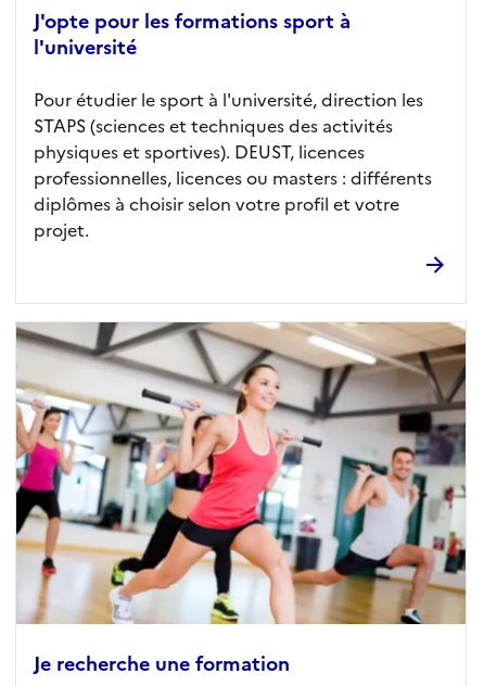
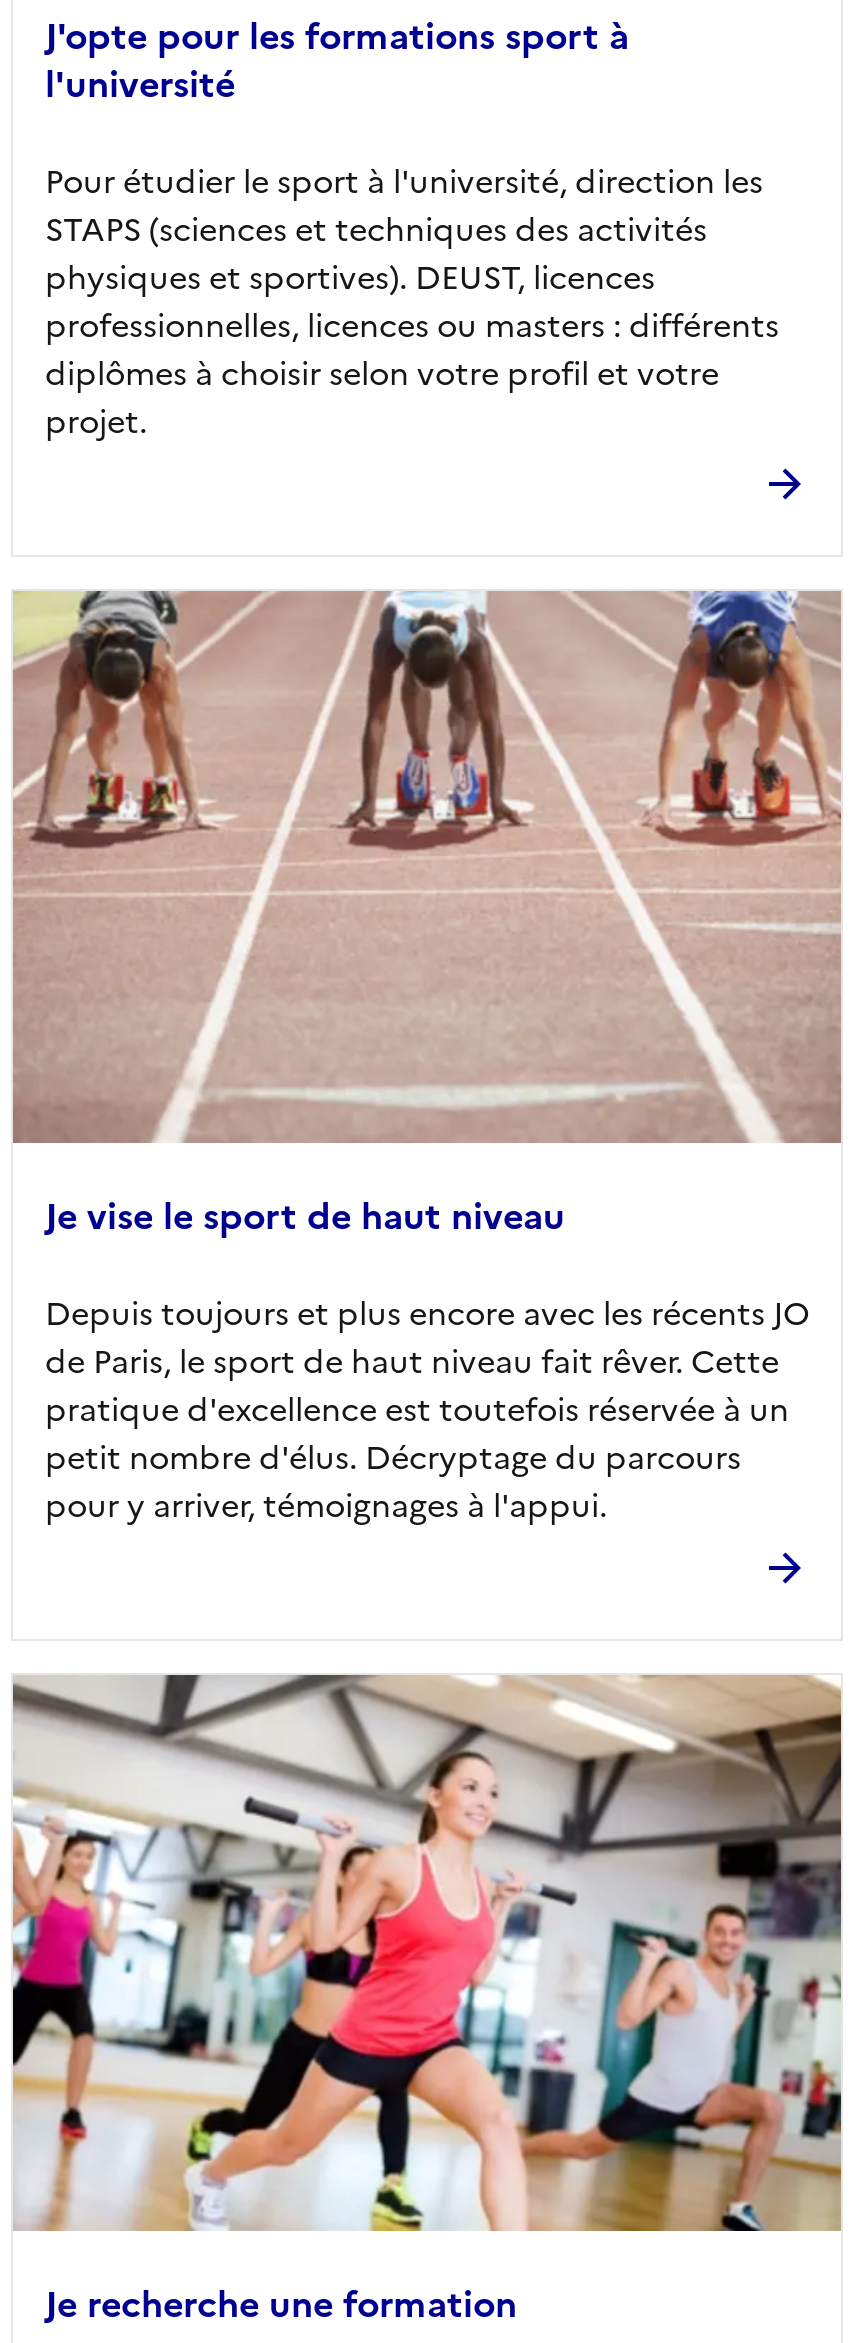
none -> [11,589,843,1526] [image] | Je vise le sport de haut niveau | Depuis toujours et plus encore avec les récents JO | de Paris, le sport de haut niveau fait rêver. Cette | pratique d'excellence est toutefois réservée à un | petit nombre d'élus. Décryptage du parcours | pour y arriver, témoignages à l'appui.

